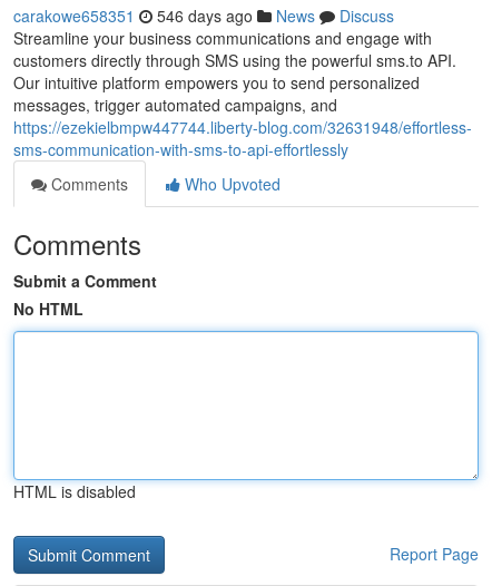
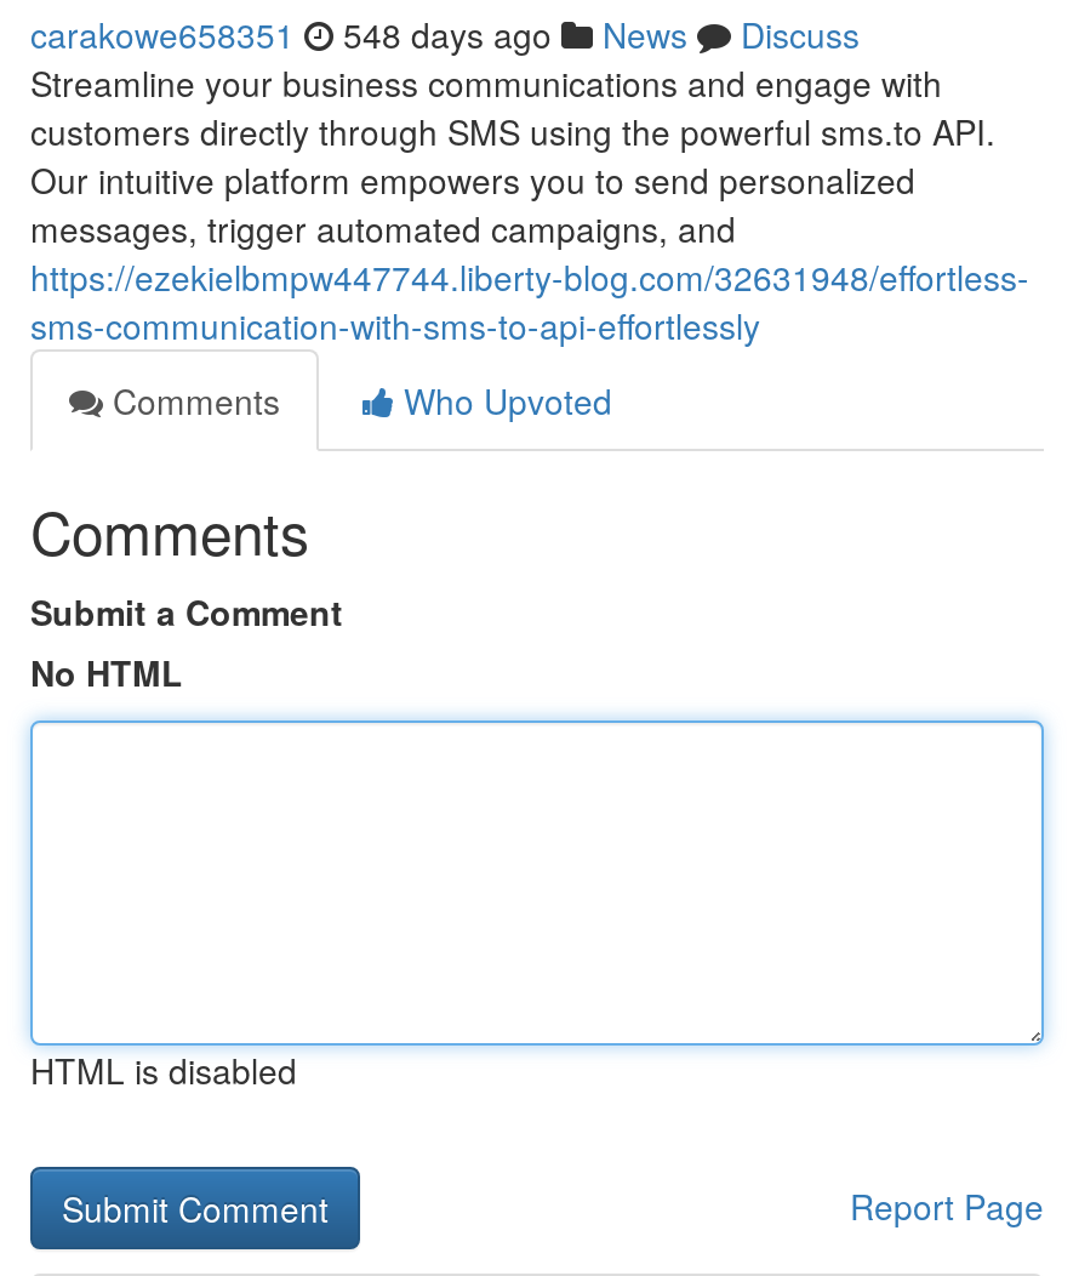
[13,4,394,27] carakowe658351 546 days ago News Discuss -> [30,10,860,58] carakowe658351 548 days ago News Discuss

